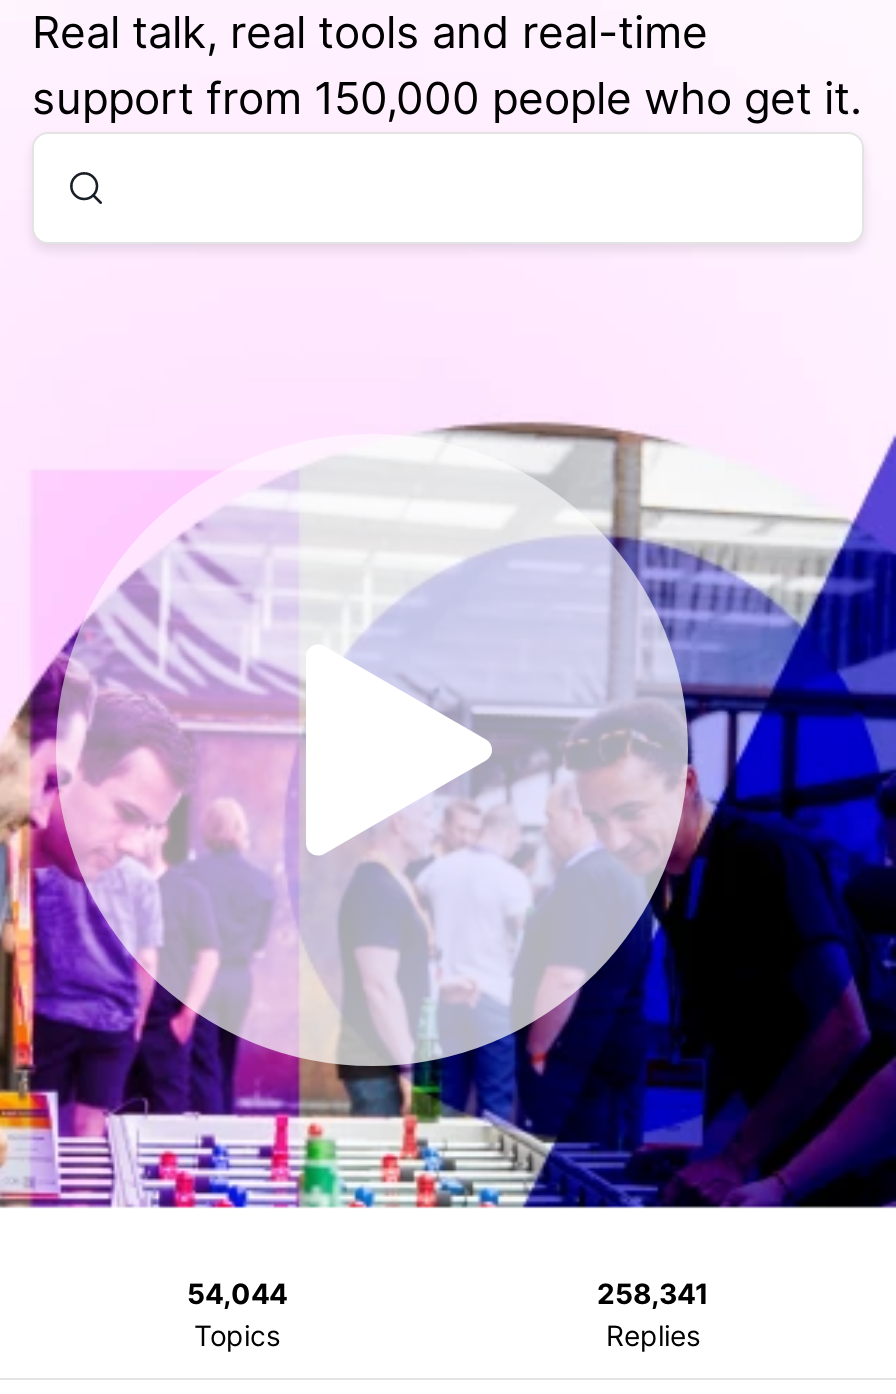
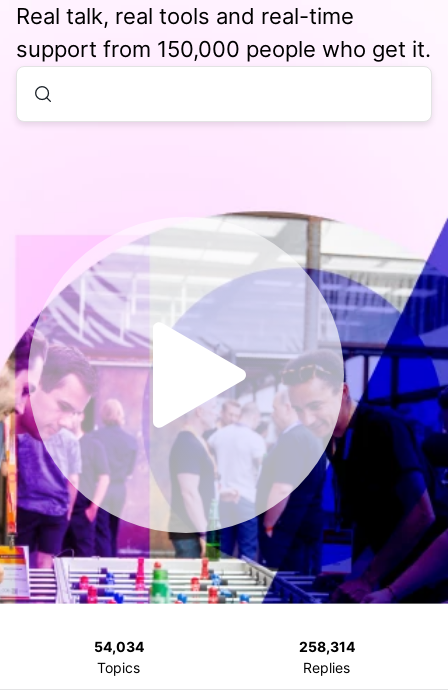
[187,1276,287,1310] 54,044 -> [93,638,143,655] 54,034
[597,1276,709,1310] 258,341 -> [298,638,354,655] 258,314

